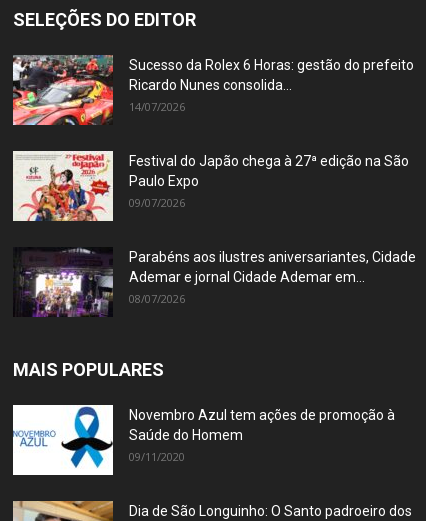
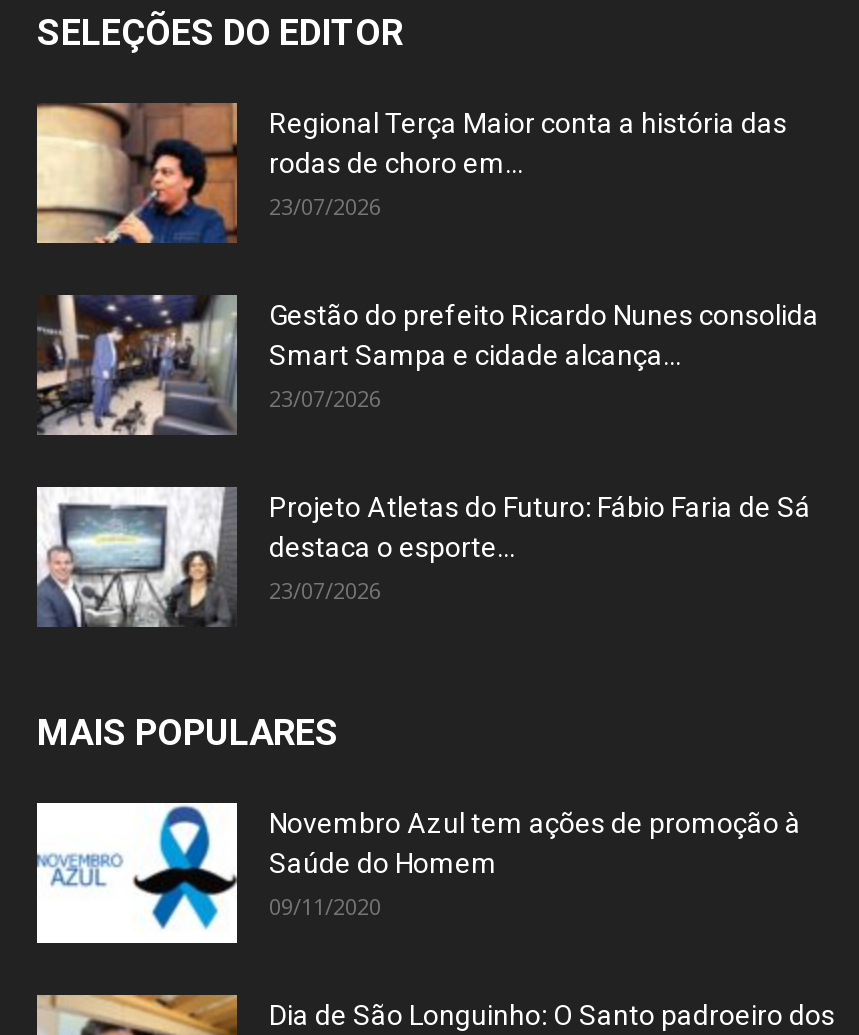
[12,54,414,126] [image] | Sucesso da Rolex 6 Horas: gestão do prefeito | Ricardo Nunes consolida... | 14/07/2026 -> [35,101,787,245] [image] | Regional Terça Maior conta a história das | rodas de choro em... | 23/07/2026
[12,150,409,222] [image] | Festival do Japão chega à 27ª edição na São | Paulo Expo | 09/07/2026 -> [37,295,819,437] [image] | Gestão do prefeito Ricardo Nunes consolida | Smart Sampa e cidade alcança... | 23/07/2026
[13,247,416,317] [image] | Parabéns aos ilustres aniversariantes, Cidade | Ademar e jornal Cidade Ademar em... | 08/07/2026 -> [35,485,811,629] [image] | Projeto Atletas do Futuro: Fábio Faria de Sá | destaca o esporte... | 23/07/2026

